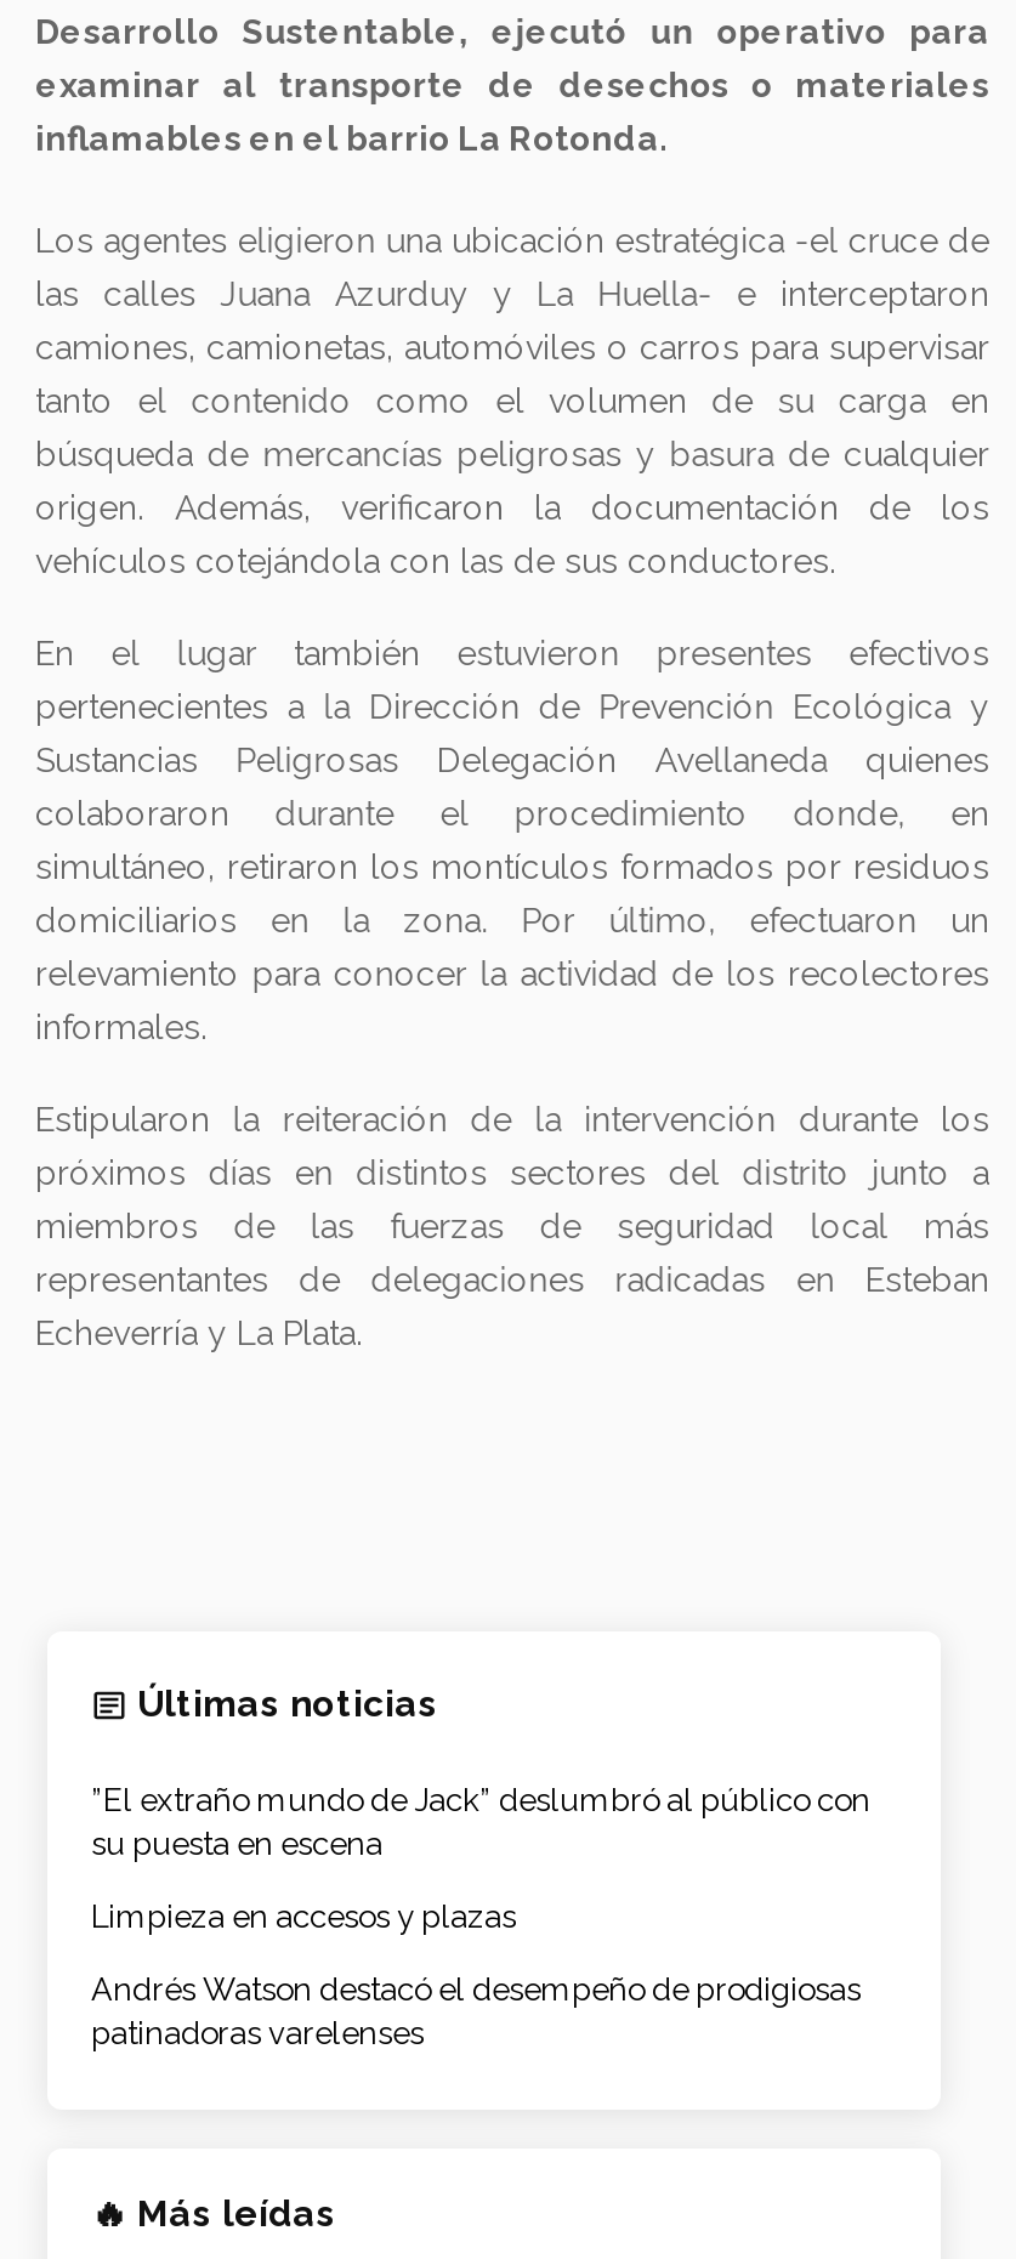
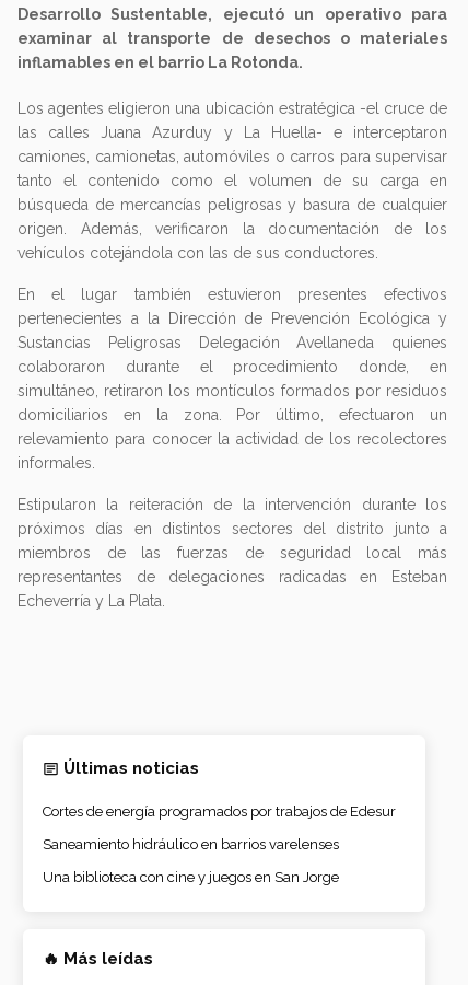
[91,1782,870,1862] ”El extraño mundo de Jack” deslumbró al público con | su puesta en escena -> [43,803,396,820] Cortes de energía programados por trabajos de Edesur
[91,1899,516,1935] Limpieza en accesos y plazas -> [43,836,339,853] Saneamiento hidráulico en barrios varelenses
[91,1972,861,2052] Andrés Watson destacó el desempeño de prodigiosas | patinadoras varelenses -> [43,869,339,886] Una biblioteca con cine y juegos en San Jorge

